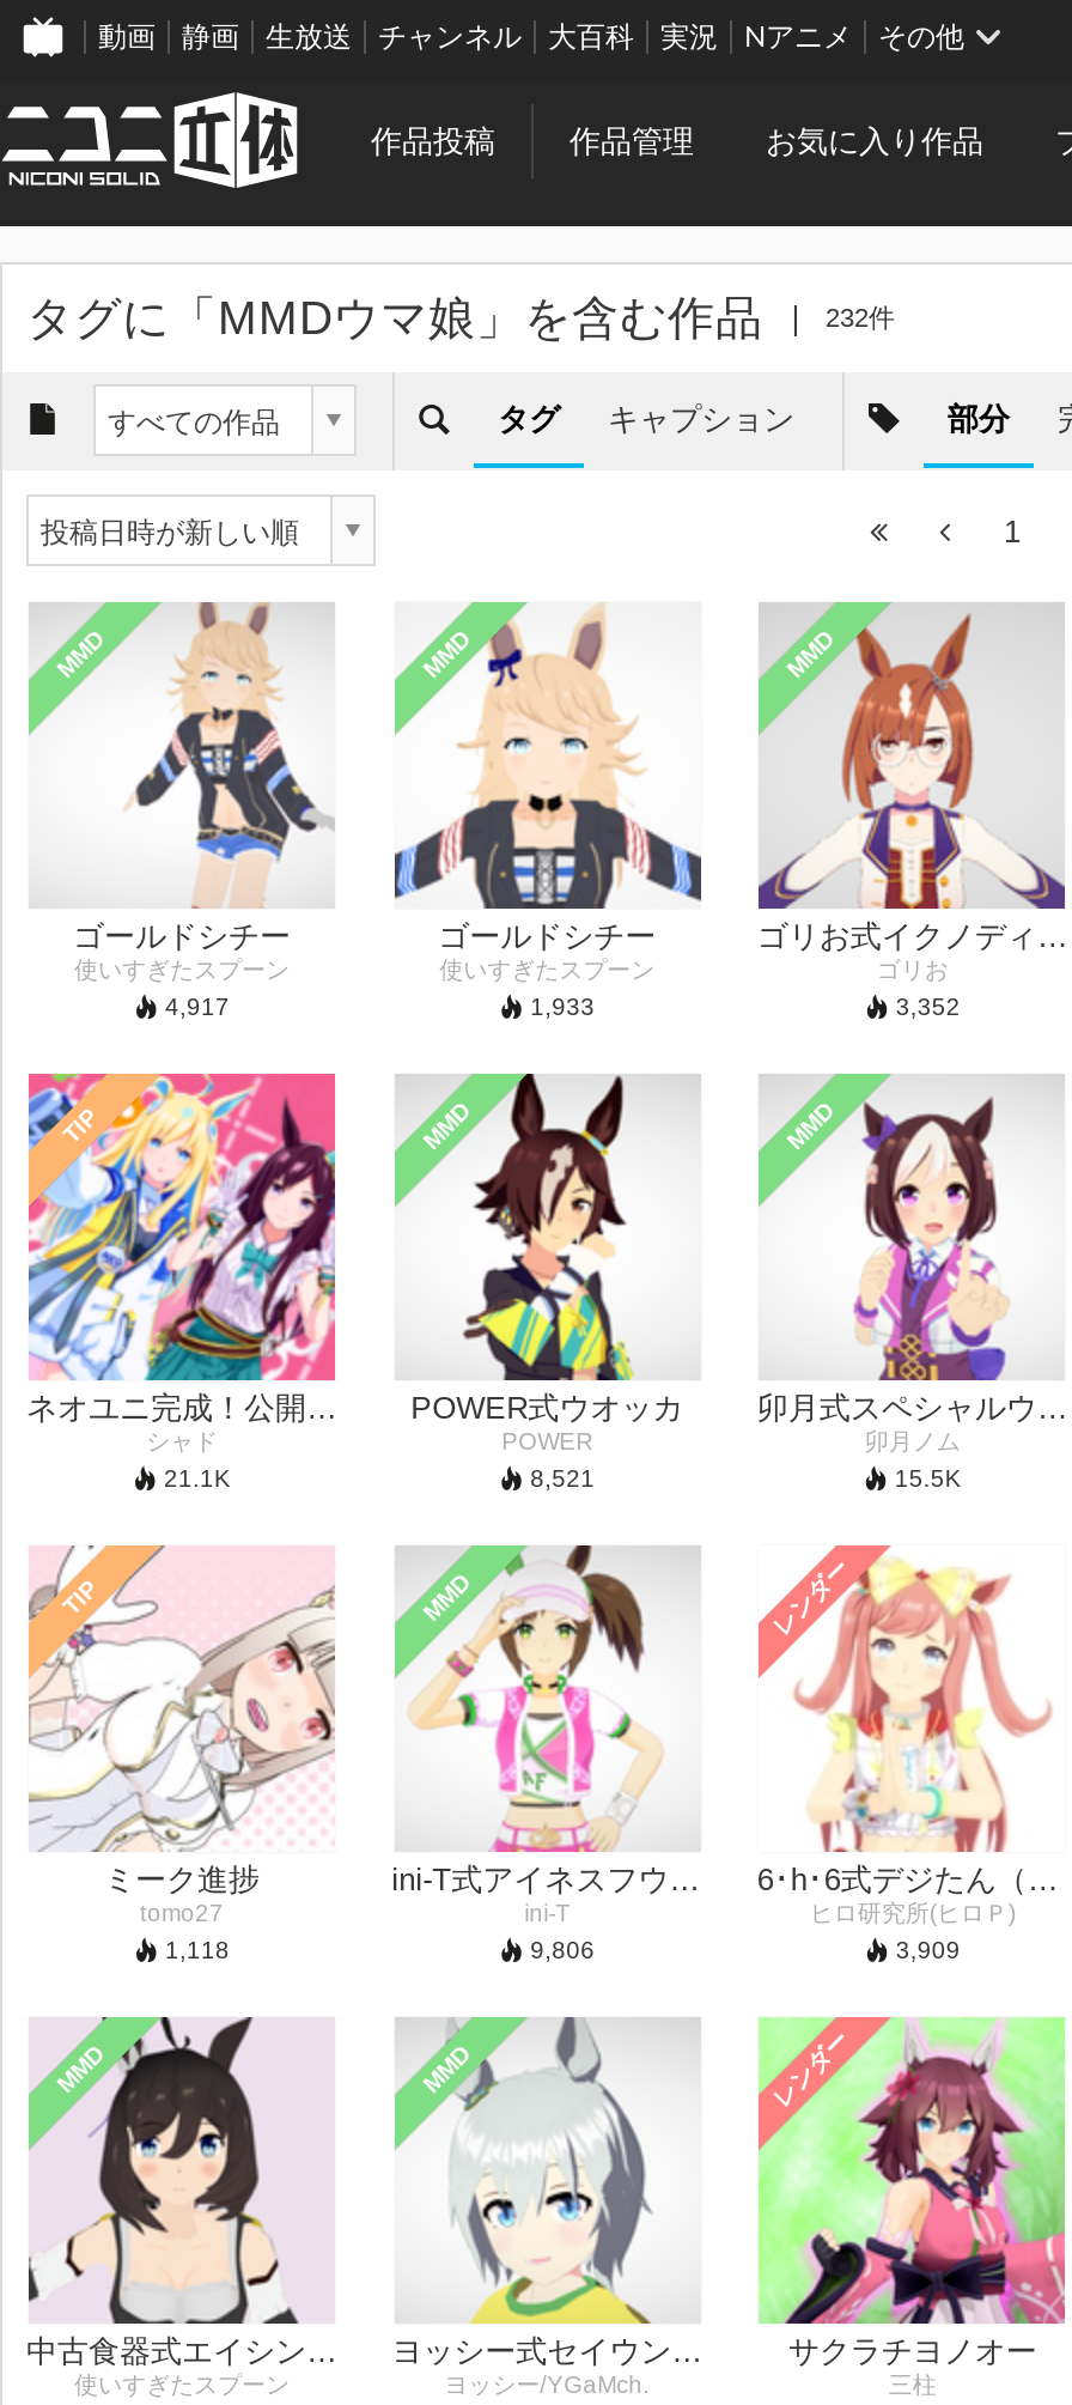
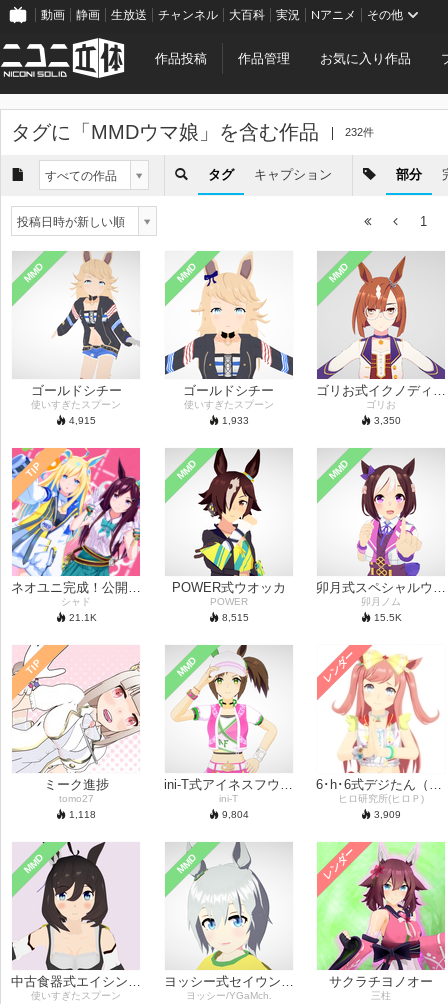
[165,994,230,1020] 4,917 -> [69,415,96,426] 4,915
[896,994,960,1020] 3,352 -> [374,415,401,426] 3,350
[530,1466,595,1492] 8,521 -> [222,612,249,623] 8,515
[530,1937,595,1964] 9,806 -> [222,809,249,820] 9,804

